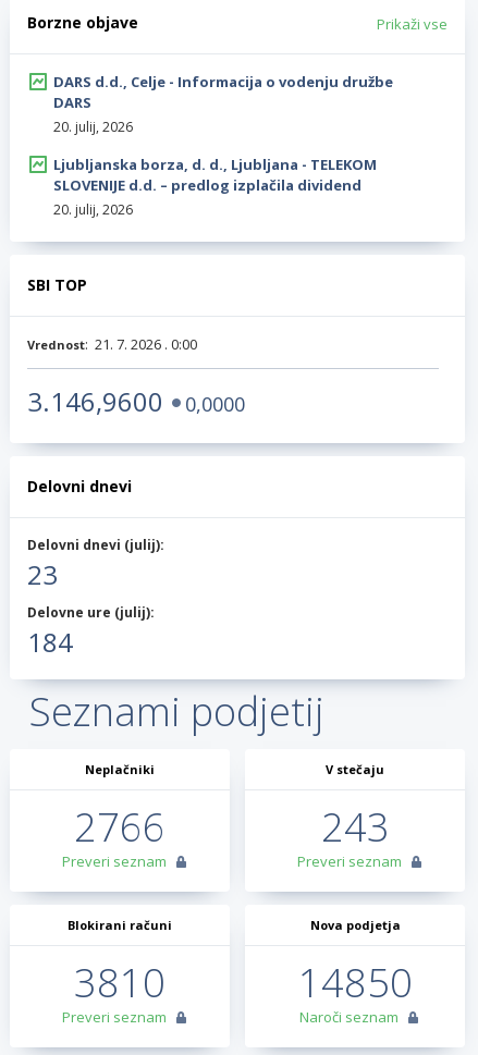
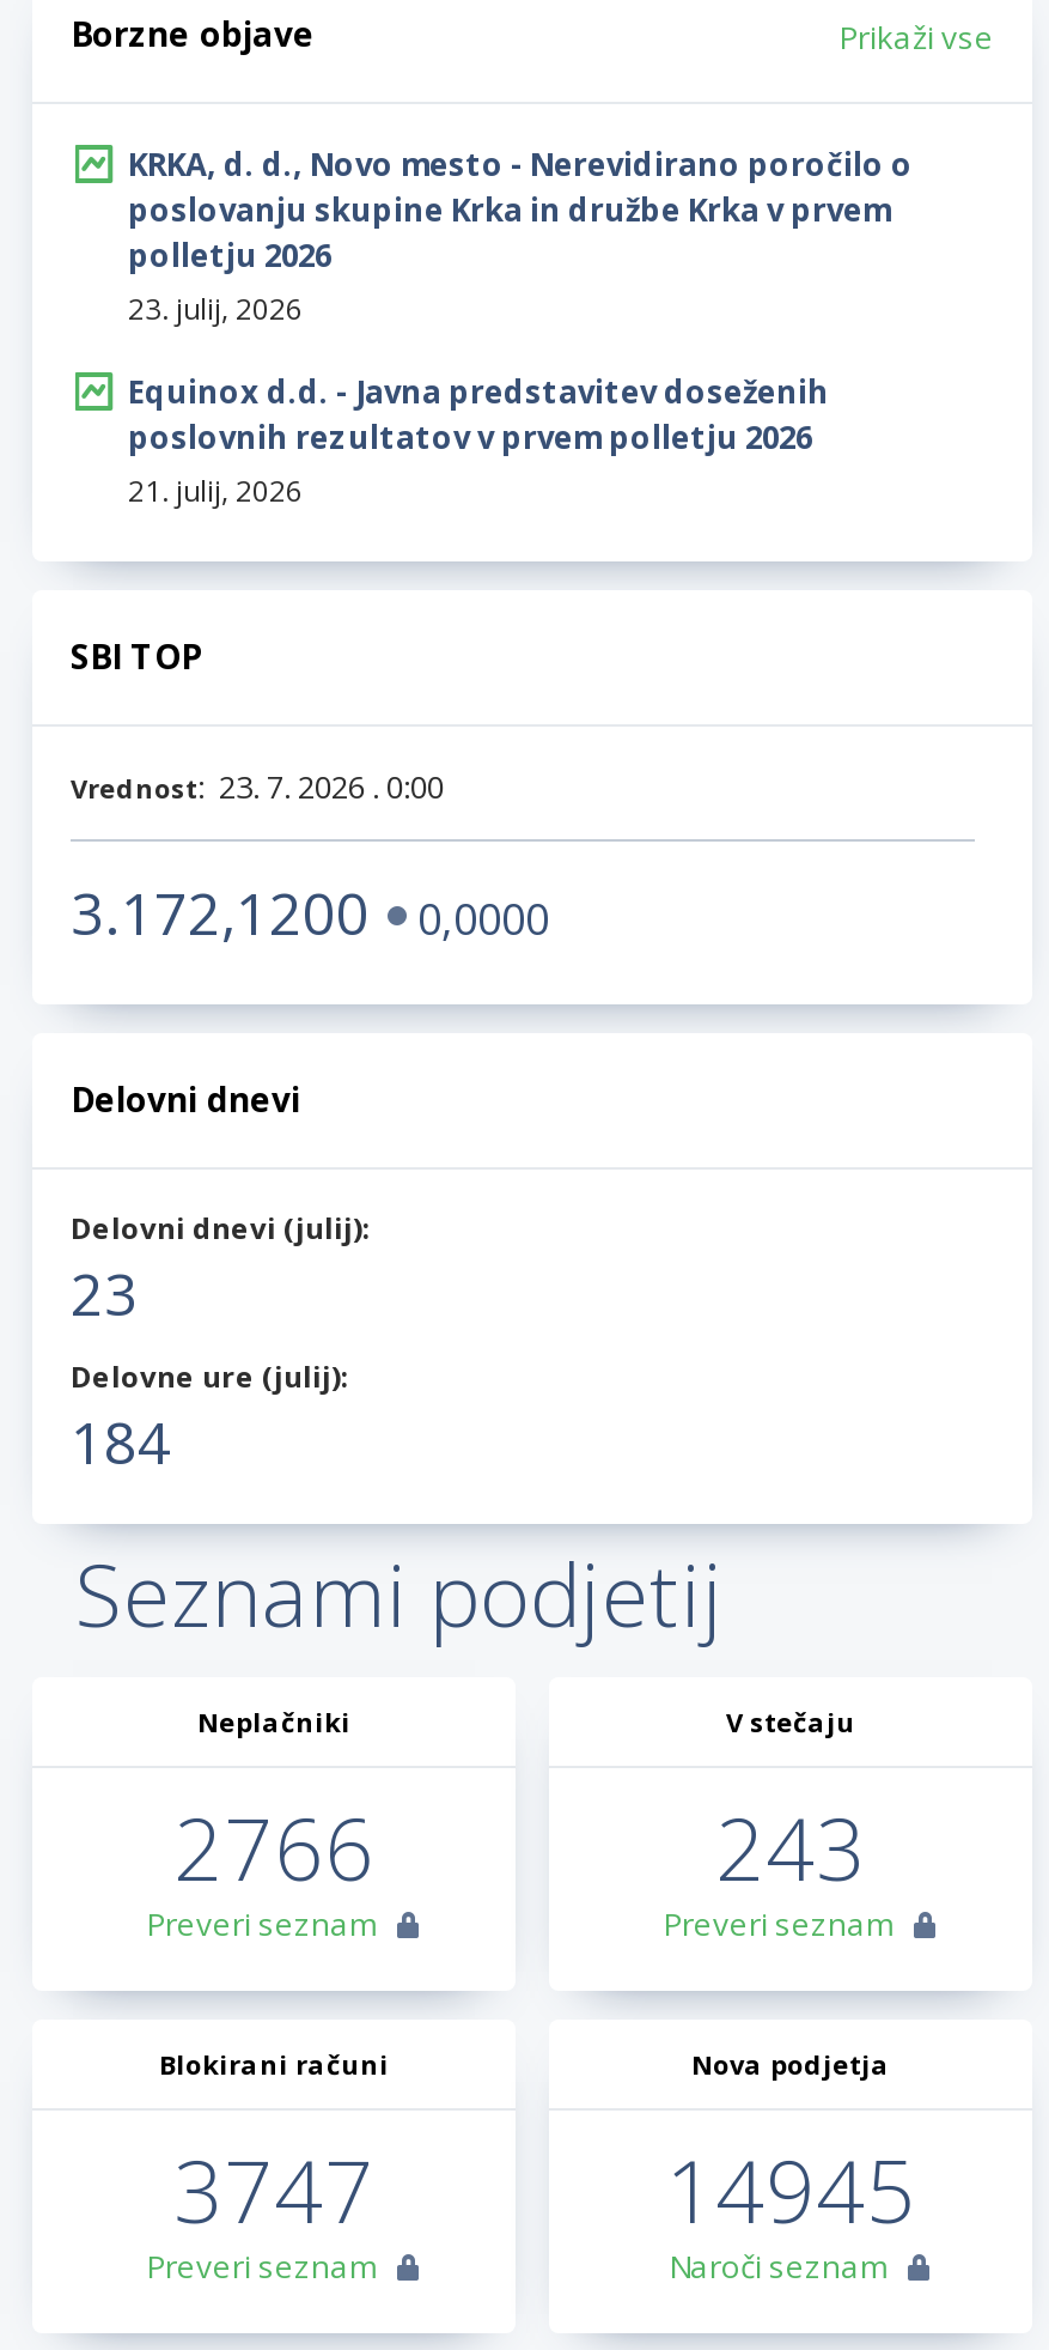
[53,72,393,136] DARS d.d., Celje - Informacija o vodenju družbe | DARS | 20. julij, 2026 -> [128,142,913,329] KRKA, d. d., Novo mesto - Nerevidirano poročilo o | poslovanju skupine Krka in družbe Krka v prvem | polletju 2026 | 23. julij, 2026
[53,155,377,219] Ljubljanska borza, d. d., Ljubljana - TELEKOM | SLOVENIJE d.d. – predlog izplačila dividend | 20. julij, 2026 -> [128,370,829,511] Equinox d.d. - Javna predstavitev doseženih | poslovnih rezultatov v prvem polletju 2026 | 21. julij, 2026
[27,334,197,354] Vrednost: 21. 7. 2026 . 0:00 -> [71,765,444,808] Vrednost: 23. 7. 2026 . 0:00
[27,383,245,419] 3.146,9600 0,0000 -> [71,873,549,952] 3.172,1200 0,0000
[74,956,166,1009] 3810 -> [173,2132,374,2249] 3747
[298,956,412,1009] 14850 -> [665,2132,916,2249] 14945

